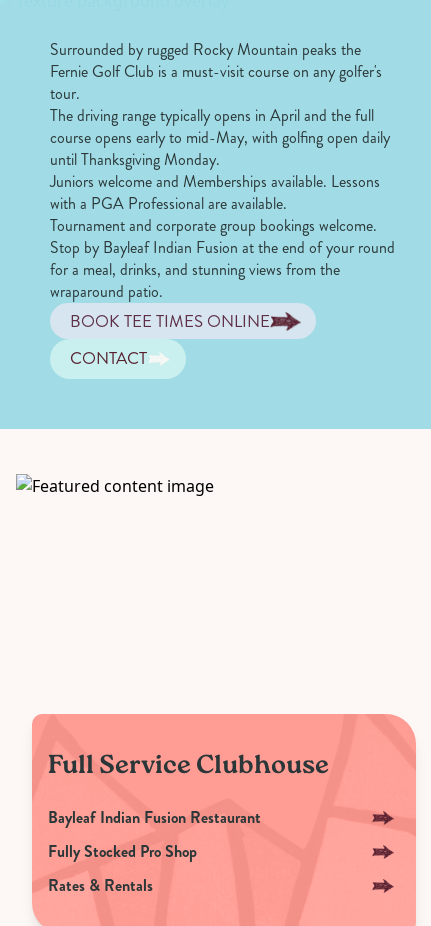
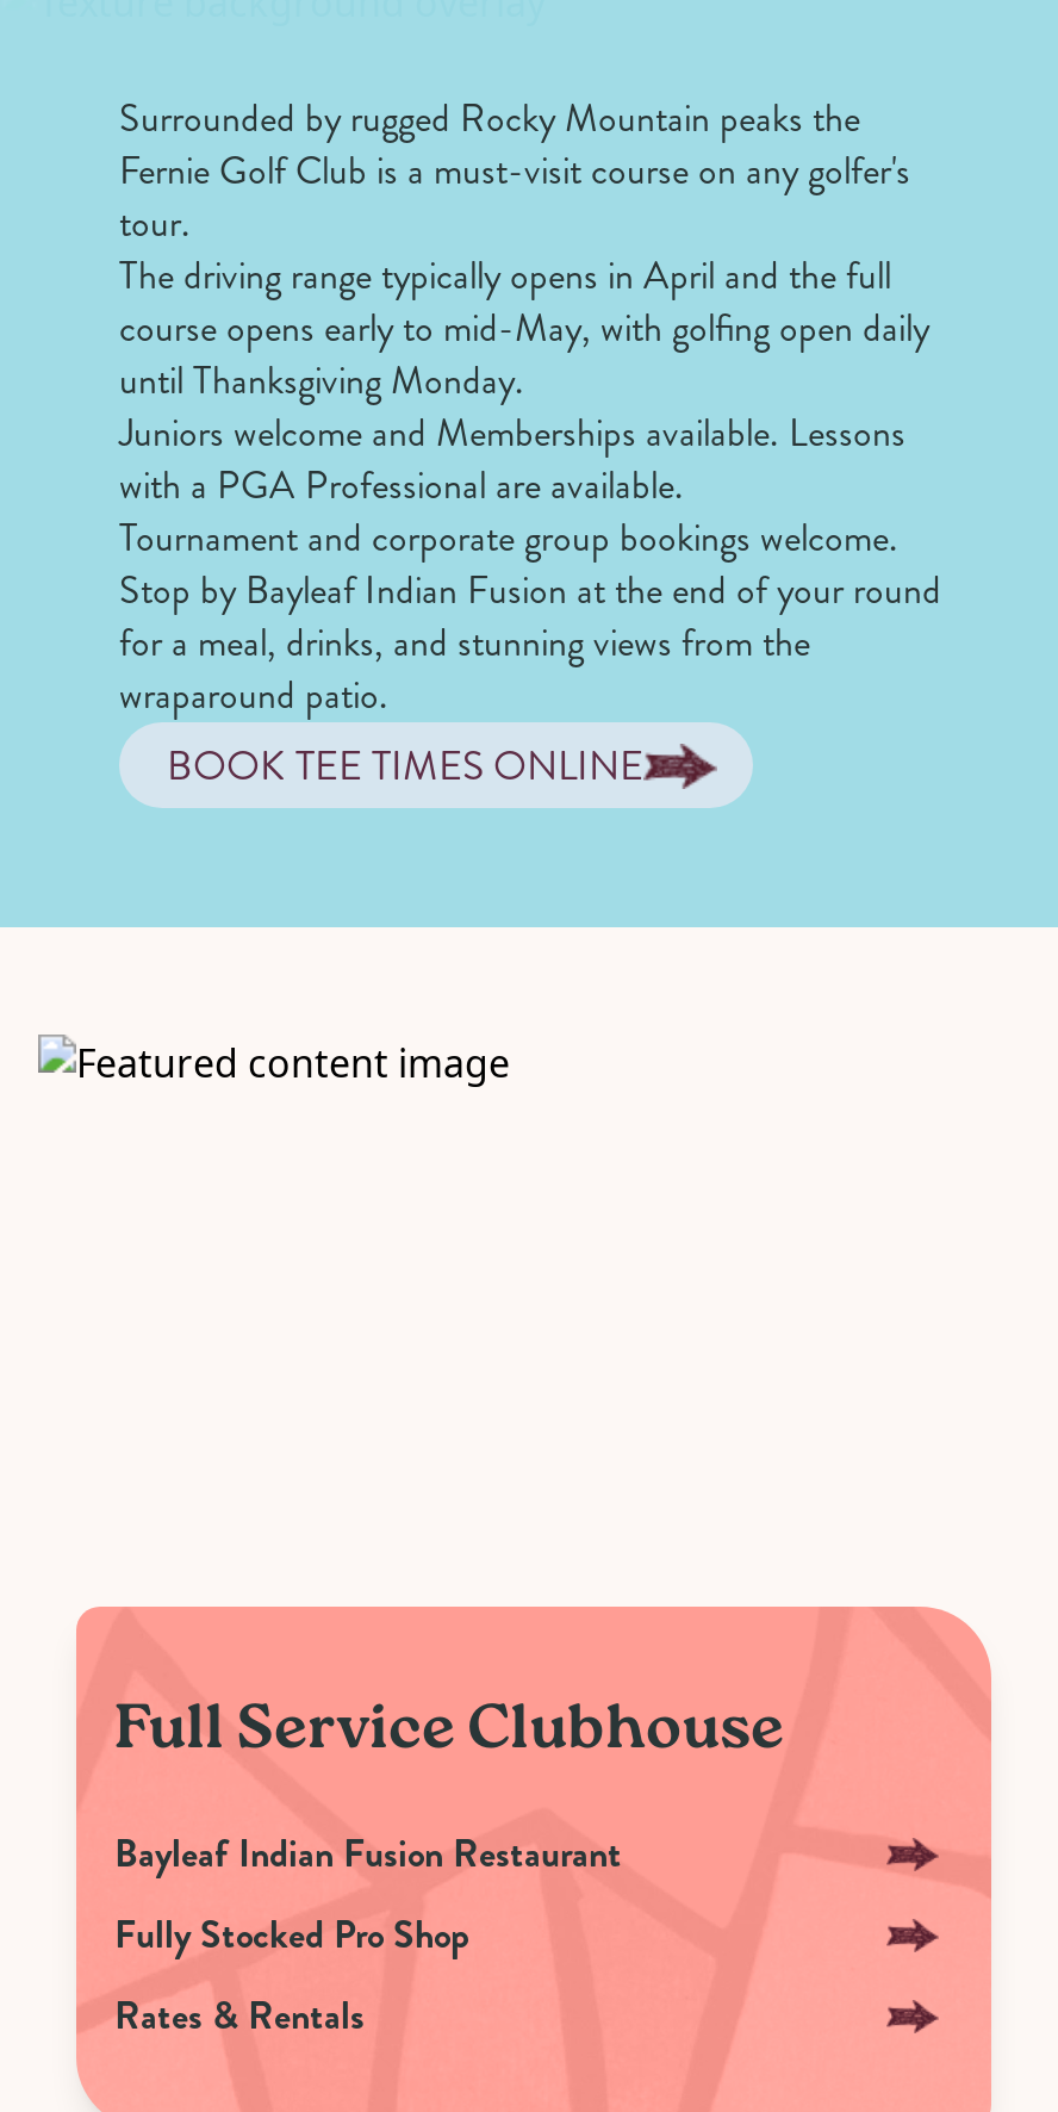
[70,346,147,370] CONTACT -> none

